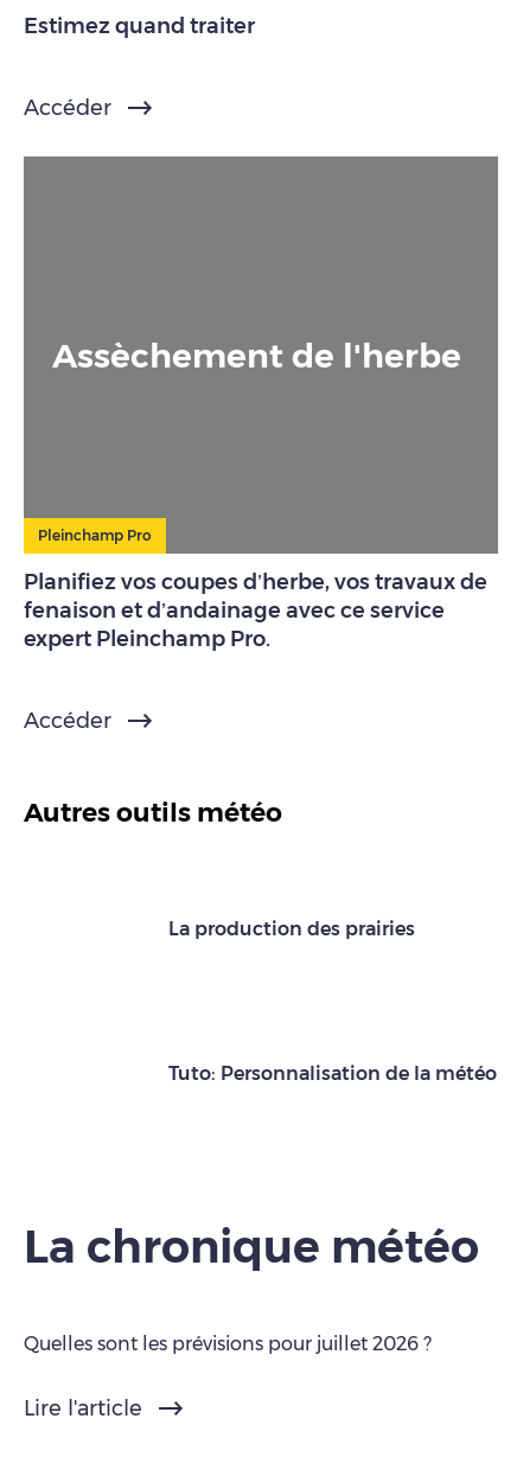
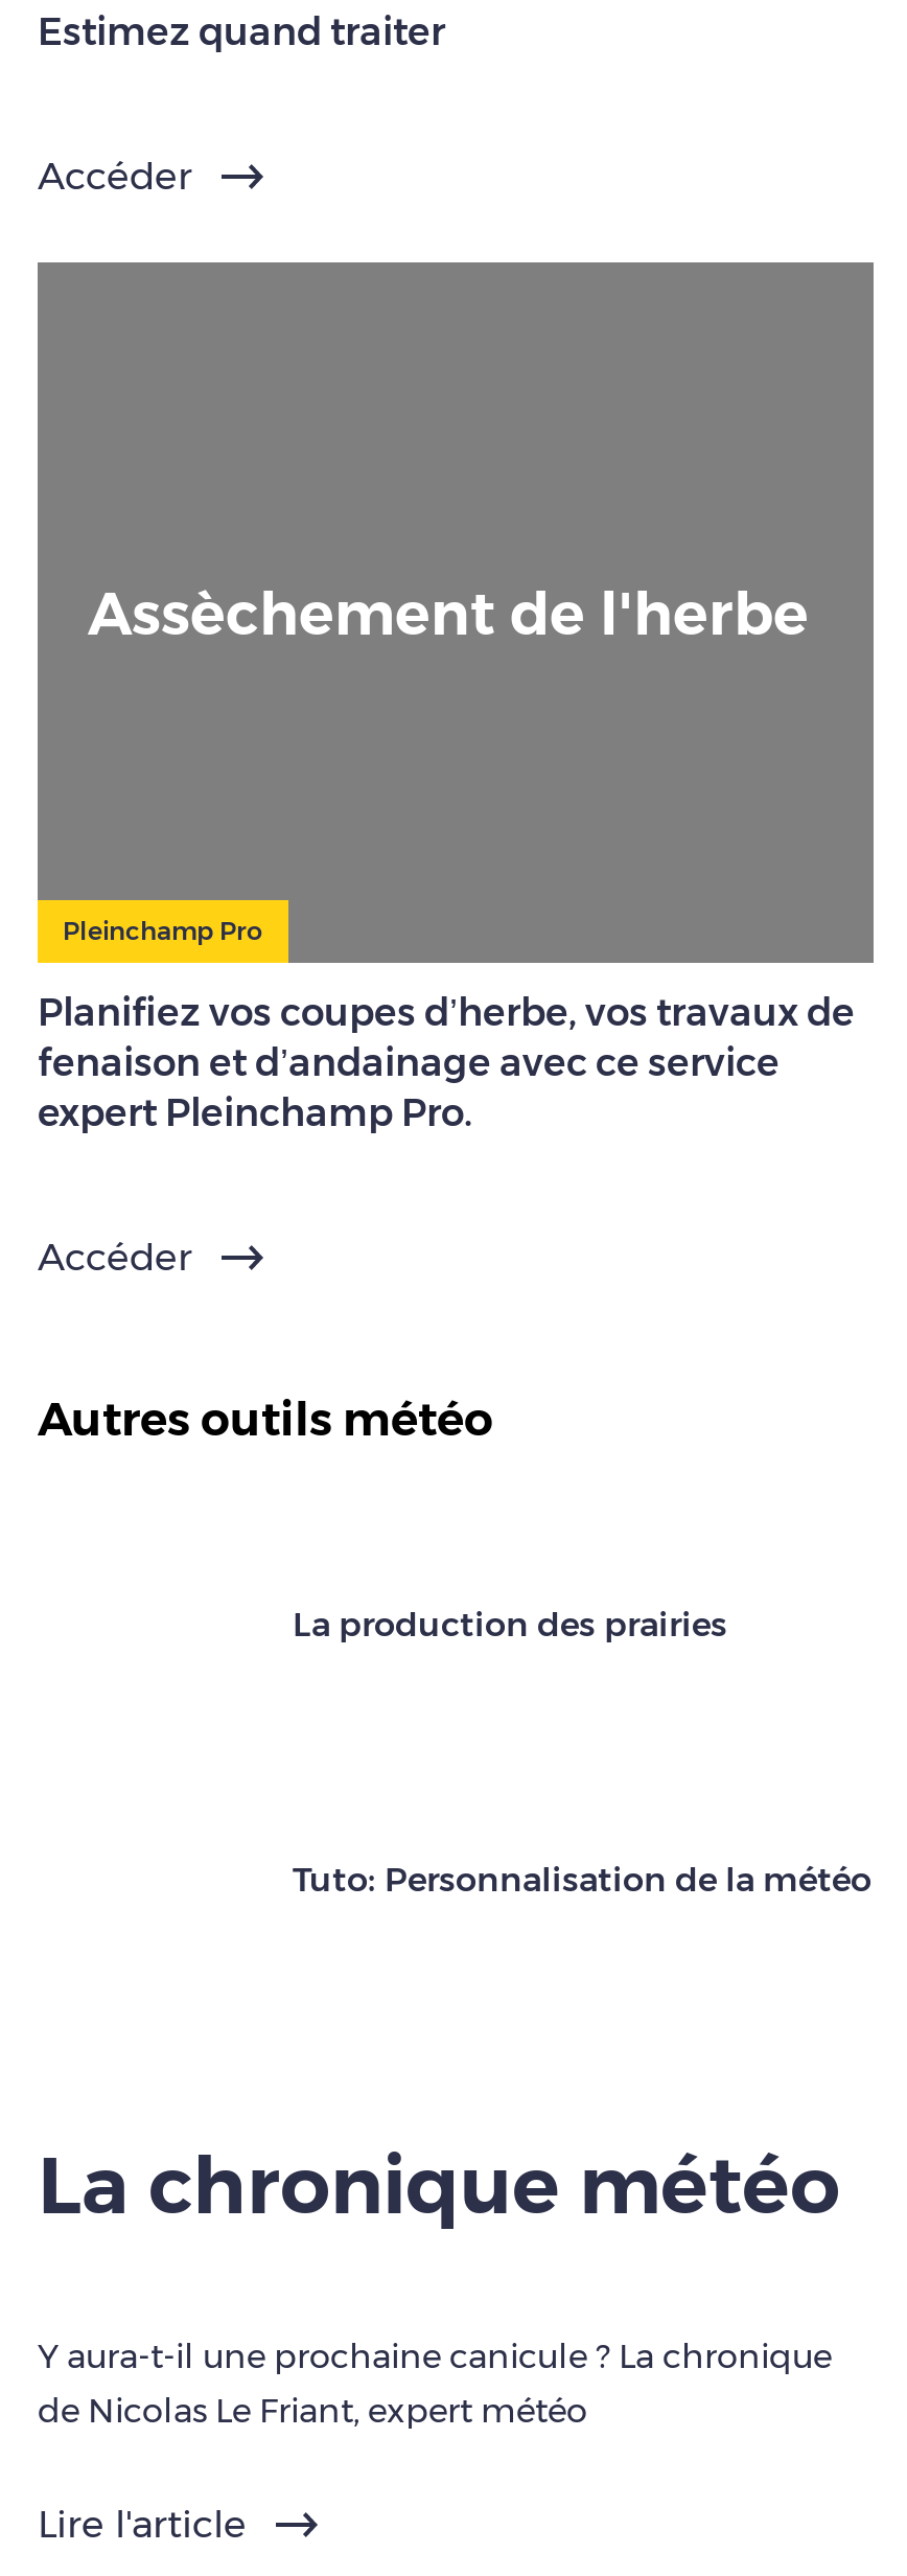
[24,1333,432,1355] Quelles sont les prévisions pour juillet 2026 ? -> [38,2337,832,2431] Y aura-t-il une prochaine canicule ? La chronique | de Nicolas Le Friant, expert météo

